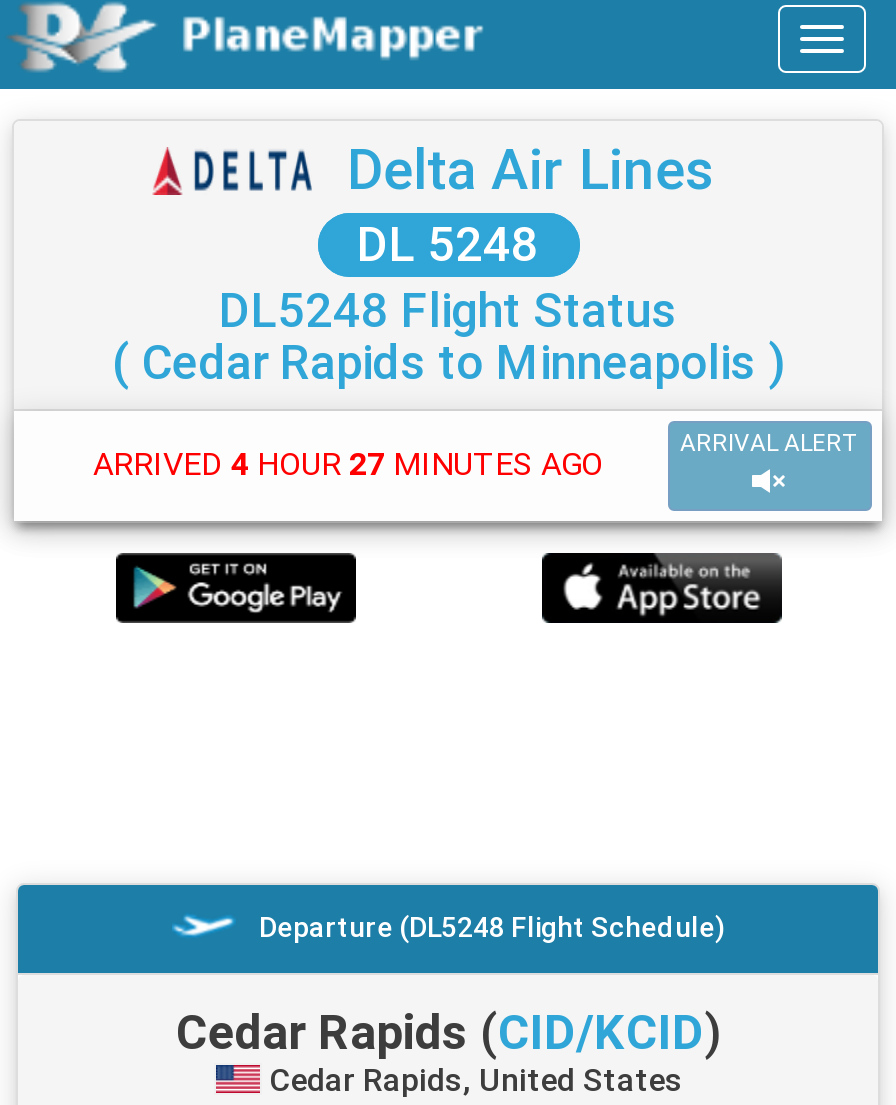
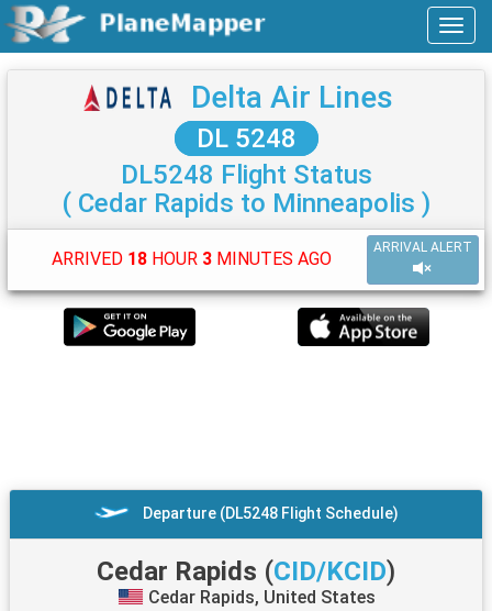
[93,445,603,483] ARRIVED 4 HOUR 27 MINUTES AGO -> [51,248,331,269] ARRIVED 18 HOUR 3 MINUTES AGO

